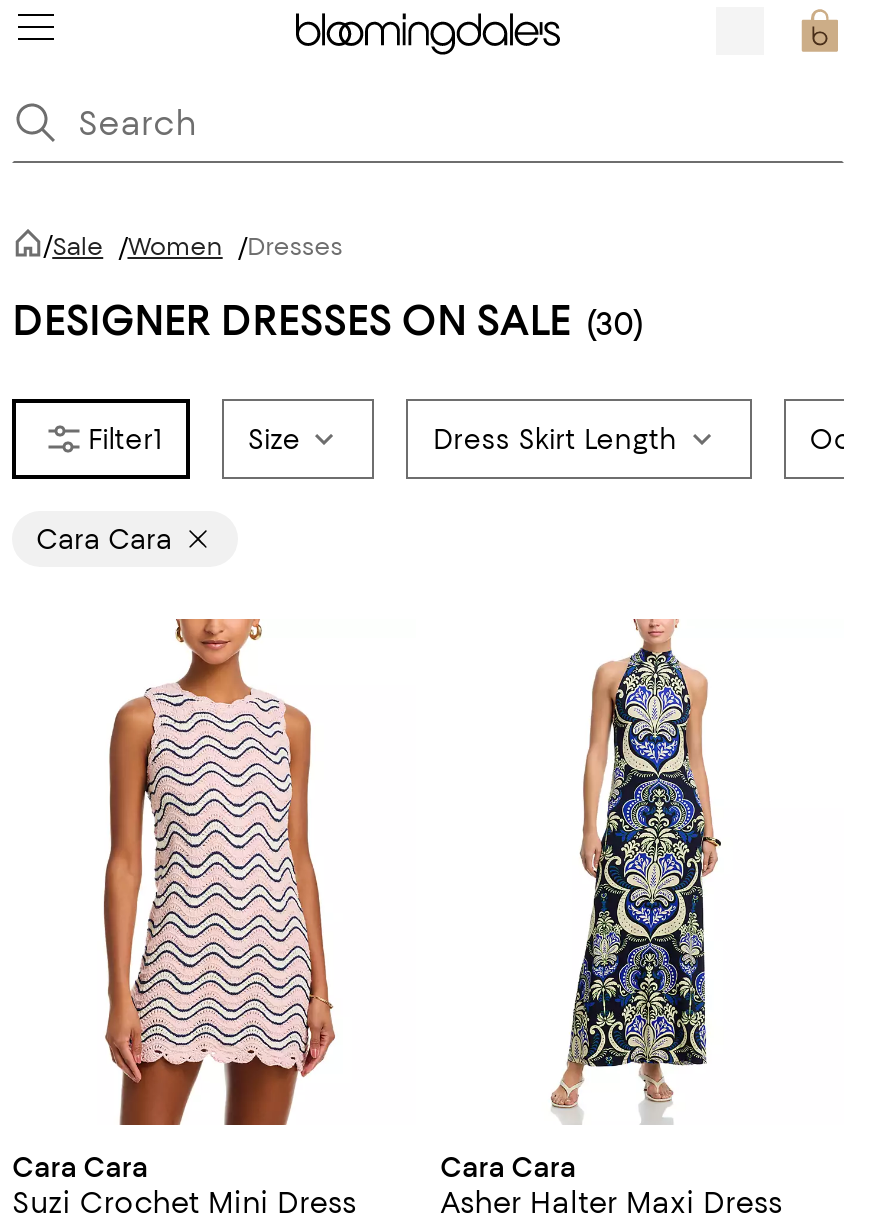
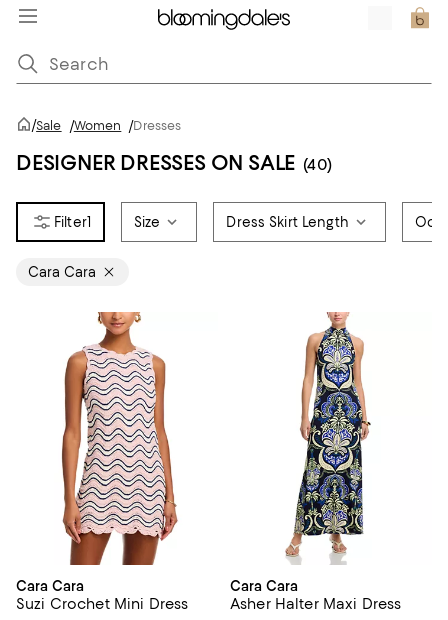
[12,295,644,345] DESIGNER DRESSES ON SALE (30) -> [16,150,332,175] DESIGNER DRESSES ON SALE (40)

